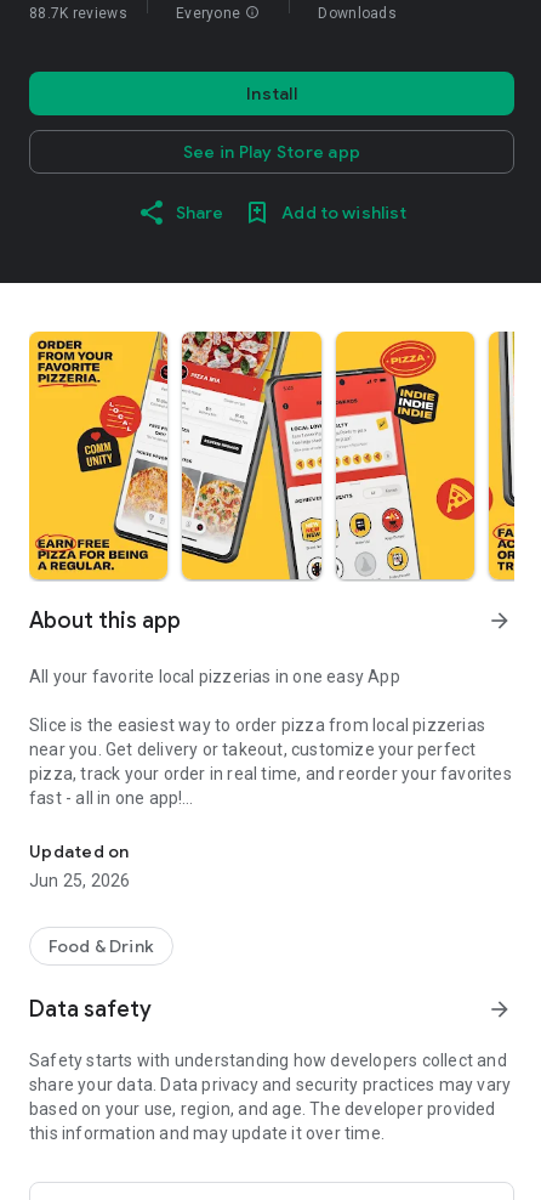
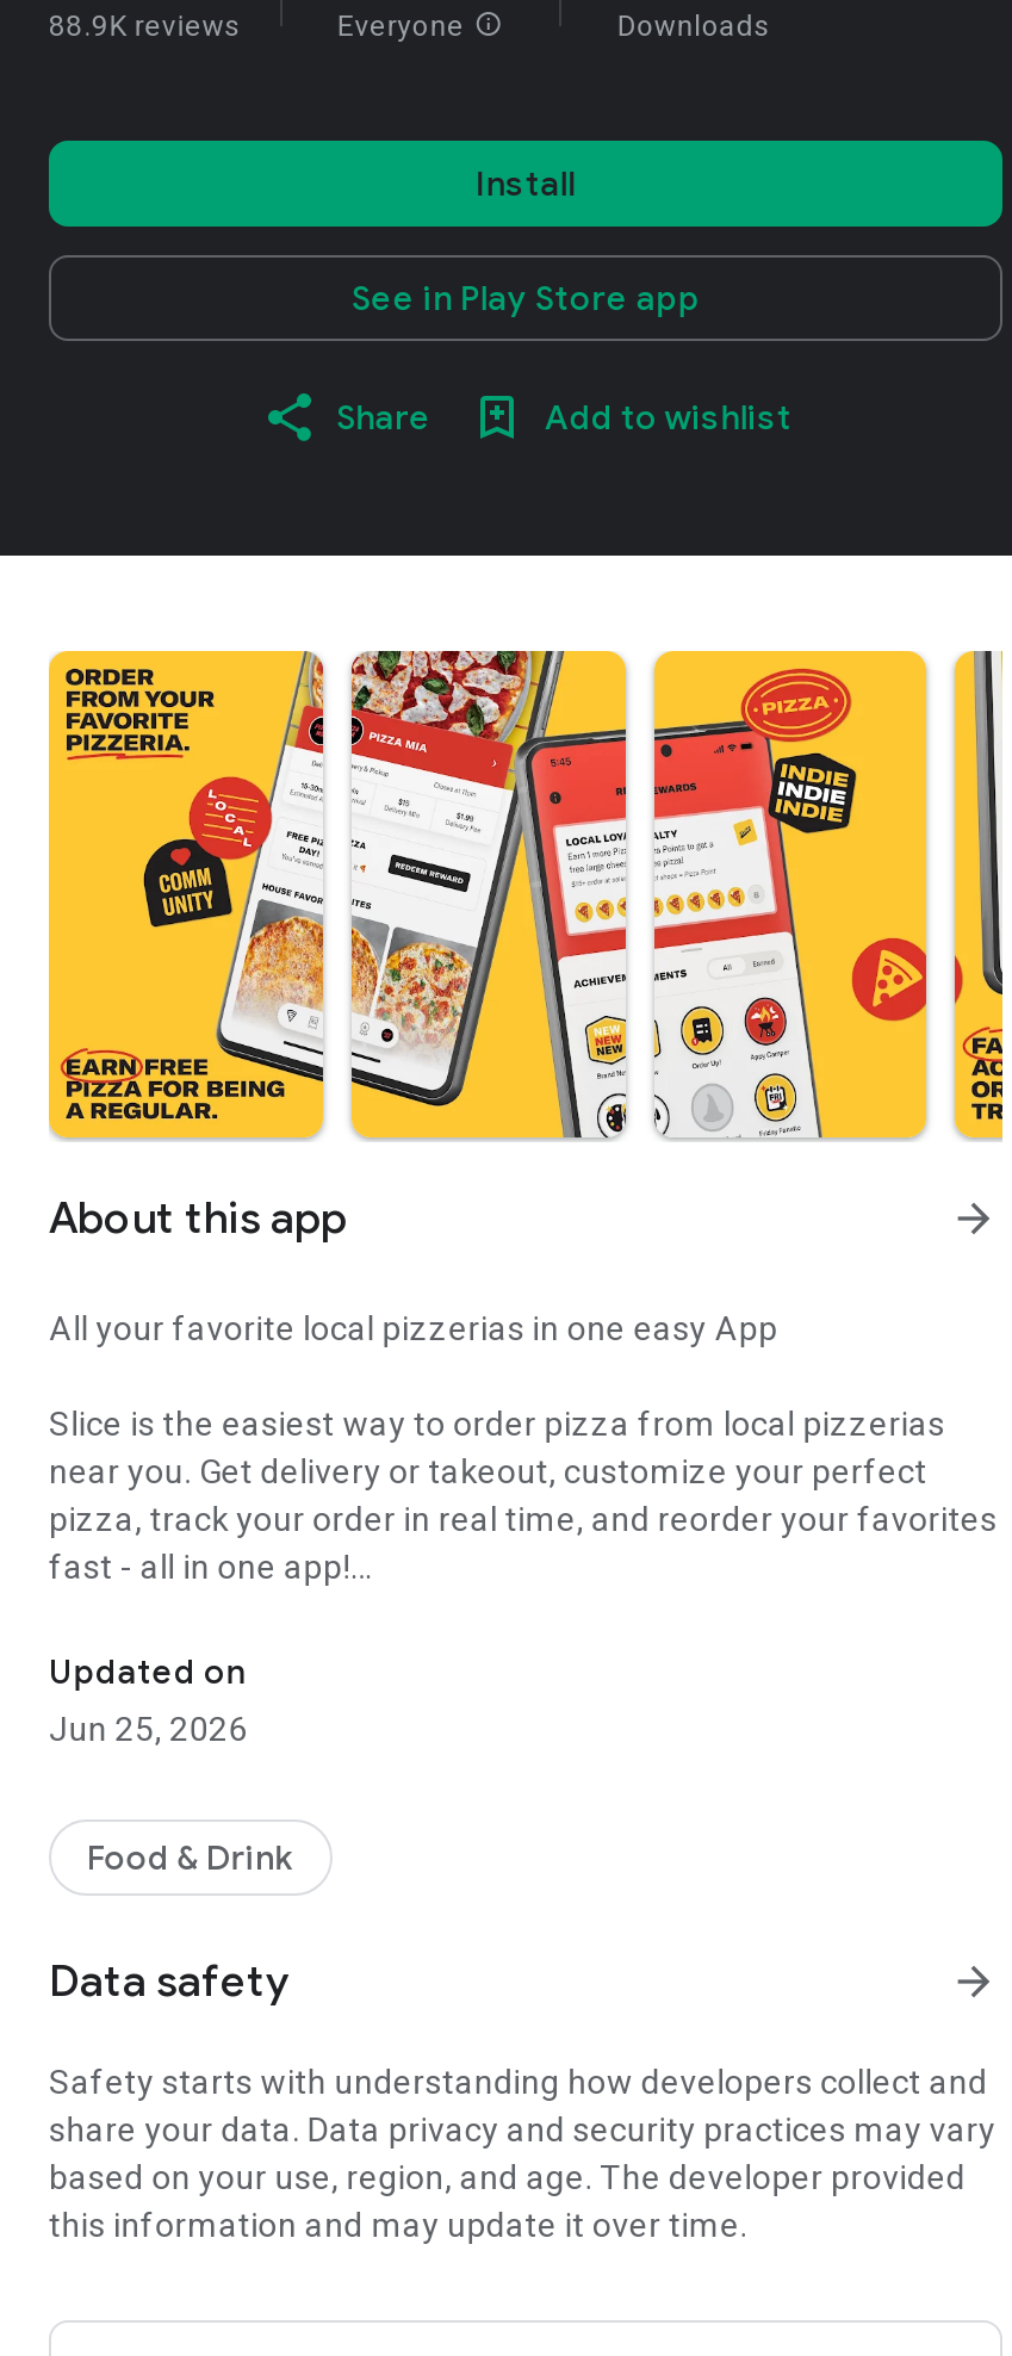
[29,5,127,22] 88.7K reviews -> [49,10,242,43] 88.9K reviews

